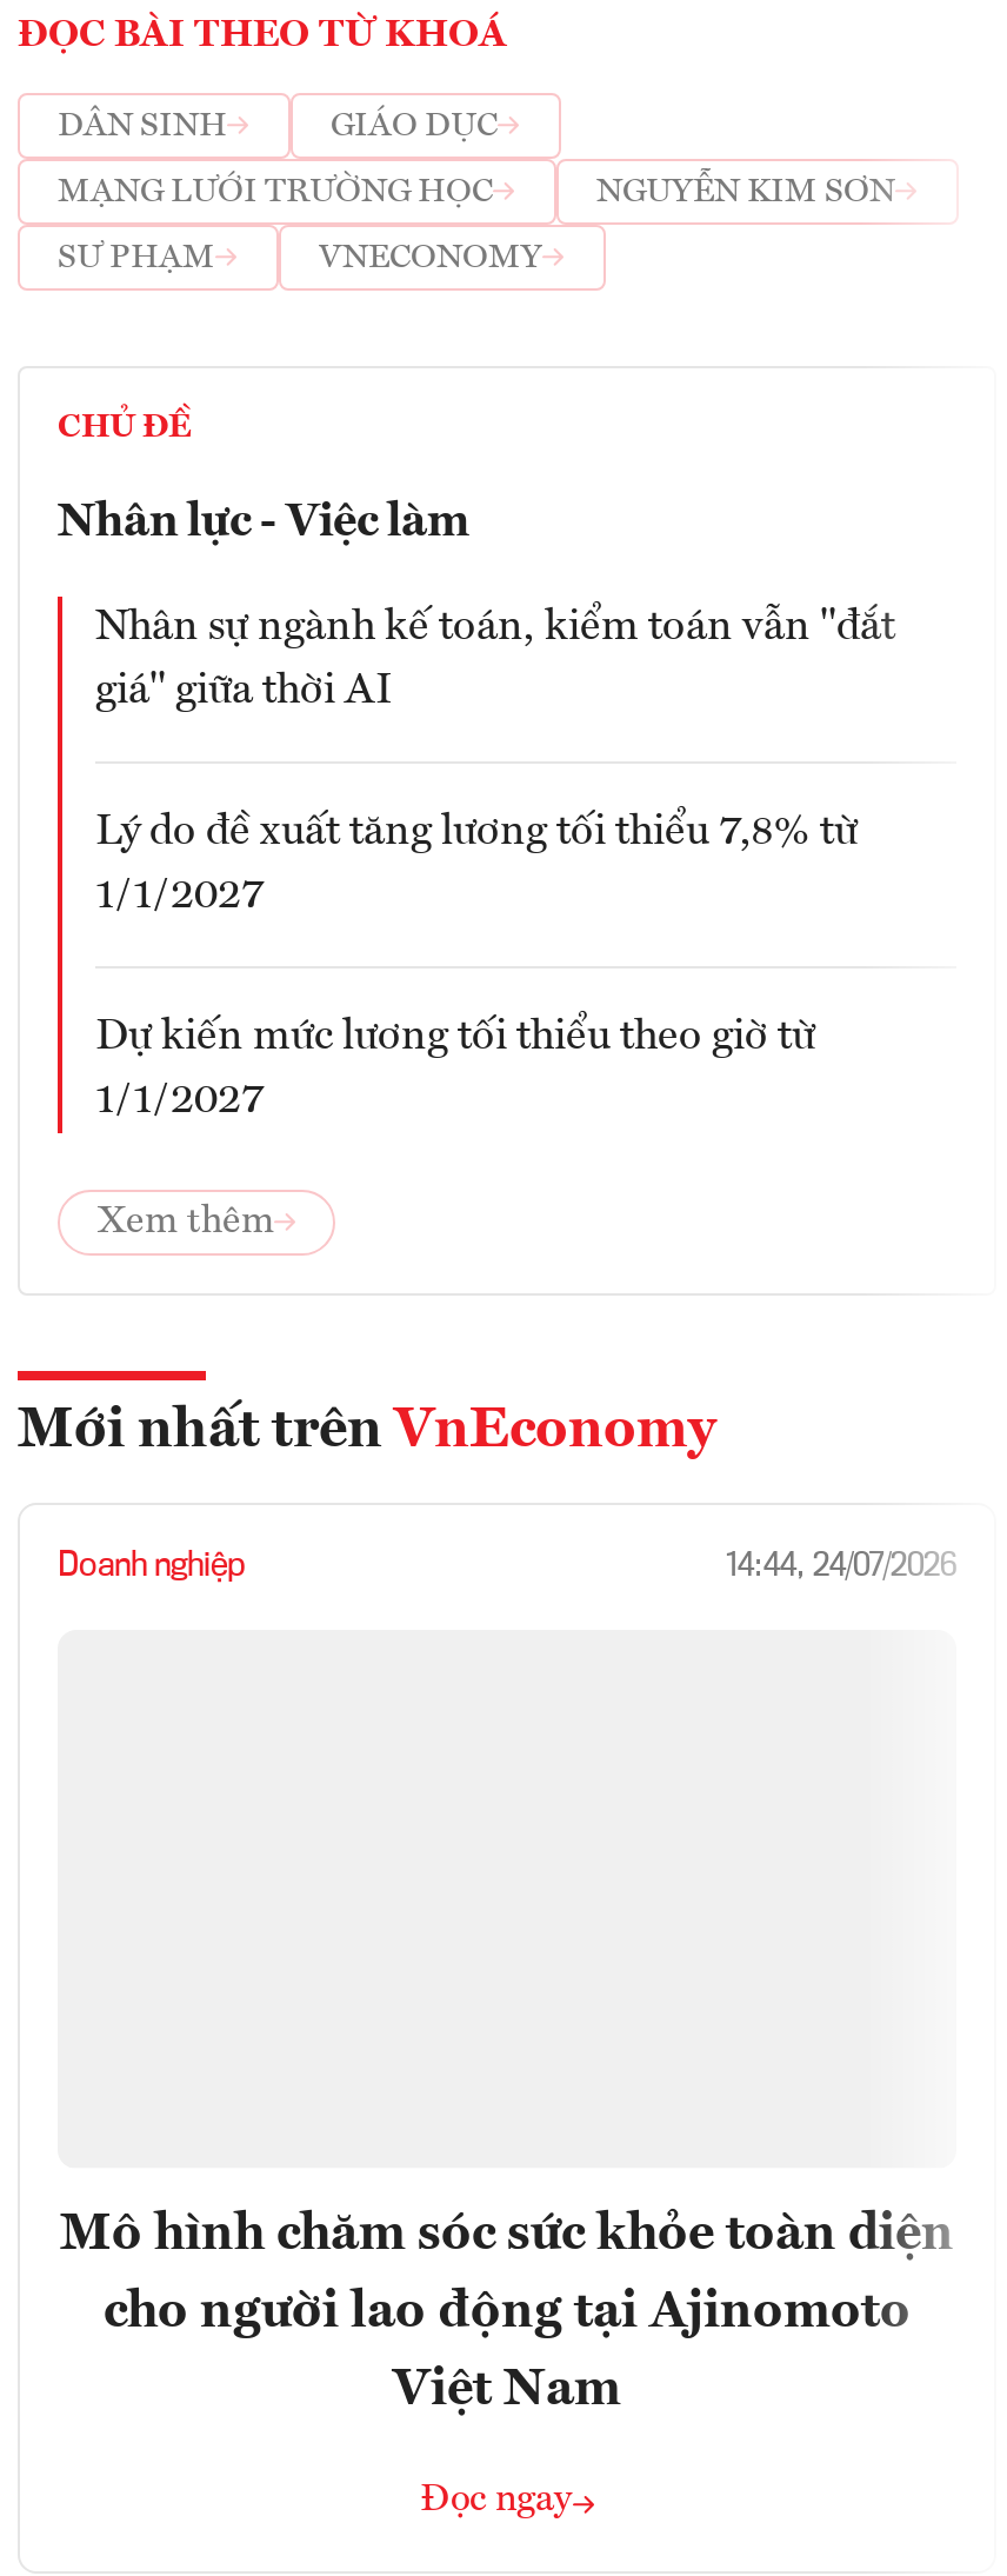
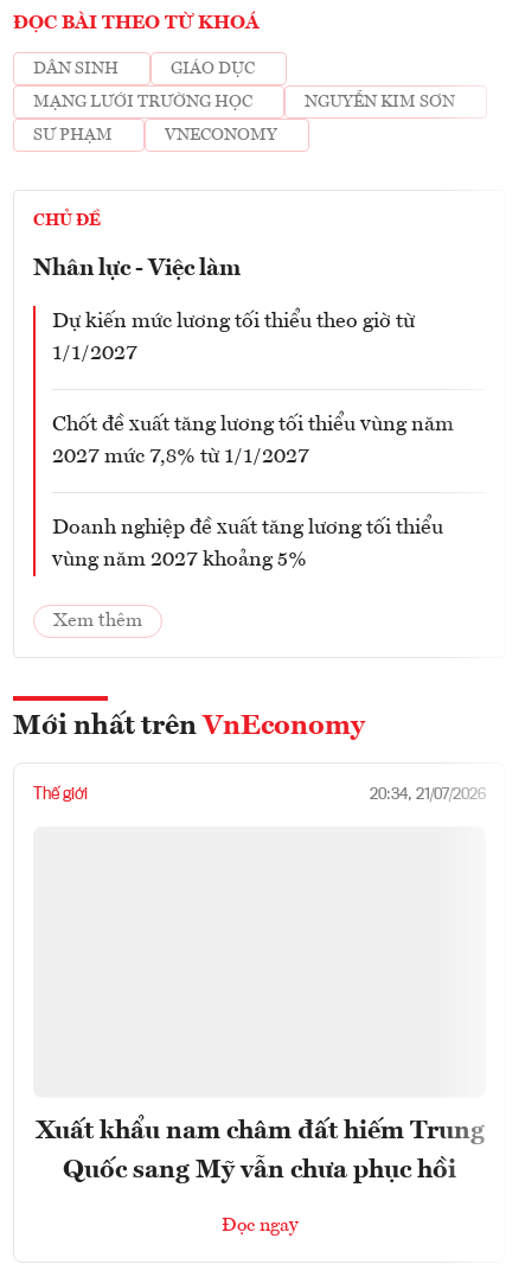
[95,606,895,916] Nhân sự ngành kế toán, kiểm toán vẫn "đắt | giá" giữa thời AI | Lý do đề xuất tăng lương tối thiểu 7,8% từ | 1/1/2027 -> none
moved [95,1015,815,1121] -> [52,310,415,364]: Dự kiến mức lương tối thiểu theo giờ từ | 1/1/2027
none -> [52,414,454,570] Chốt đề xuất tăng lương tối thiểu vùng năm | 2027 mức 7,8% từ 1/1/2027 | Doanh nghiệp đề xuất tăng lương tối thiểu | vùng năm 2027 khoảng 5%
[58,1549,956,1582] Doanh nghiệp | 14:44, 24/07/2026 -> [33,786,486,803] Thế giới | 20:34, 21/07/2026
[60,2209,954,2416] Mô hình chăm sóc sức khỏe toàn diện | cho người lao động tại Ajinomoto | Việt Nam -> [35,1118,484,1183] Xuất khẩu nam châm đất hiếm Trung | Quốc sang Mỹ vẫn chưa phục hồi

